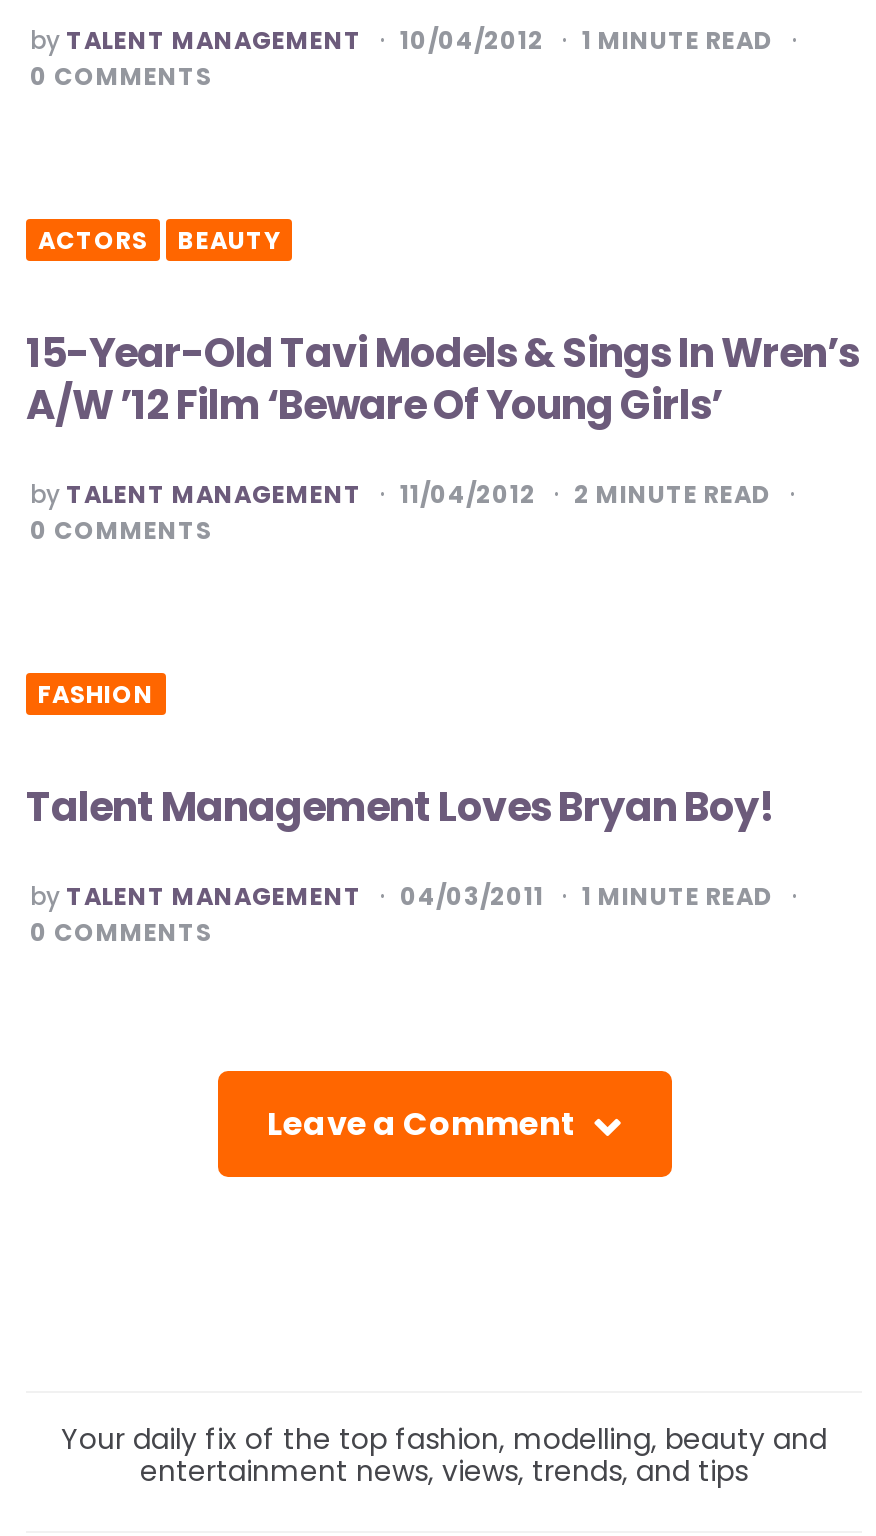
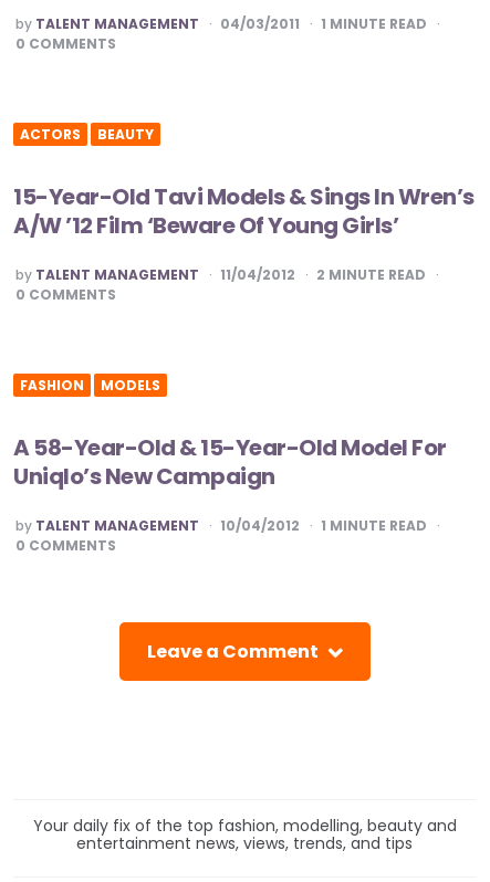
[400,23,544,57] 10/04/2012 -> [220,14,300,33] 04/03/2011
[26,779,772,835] Talent Management Loves Bryan Boy! -> [13,376,446,492] MODELS | A 58-Year-Old & 15-Year-Old Model For | Uniqlo’s New Campaign
[400,879,544,913] 04/03/2011 -> [220,516,300,535] 10/04/2012

